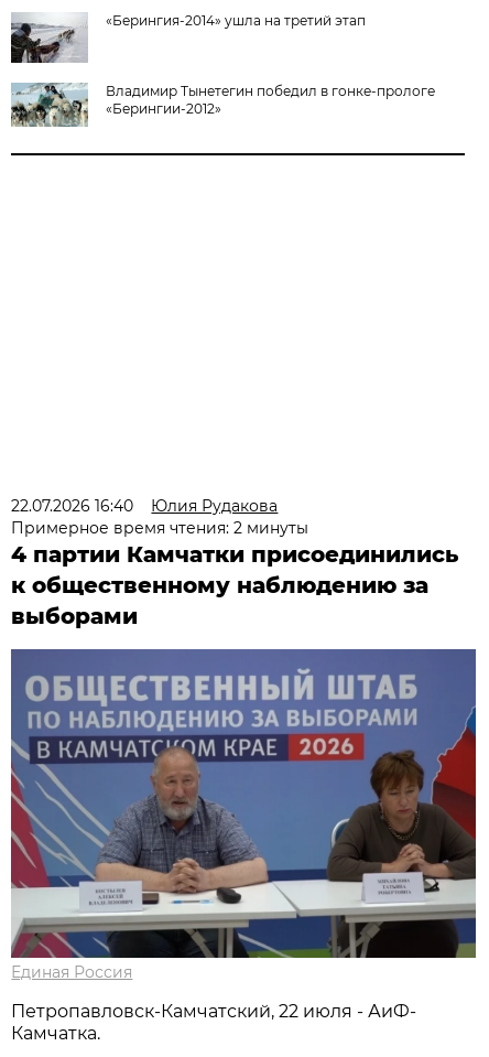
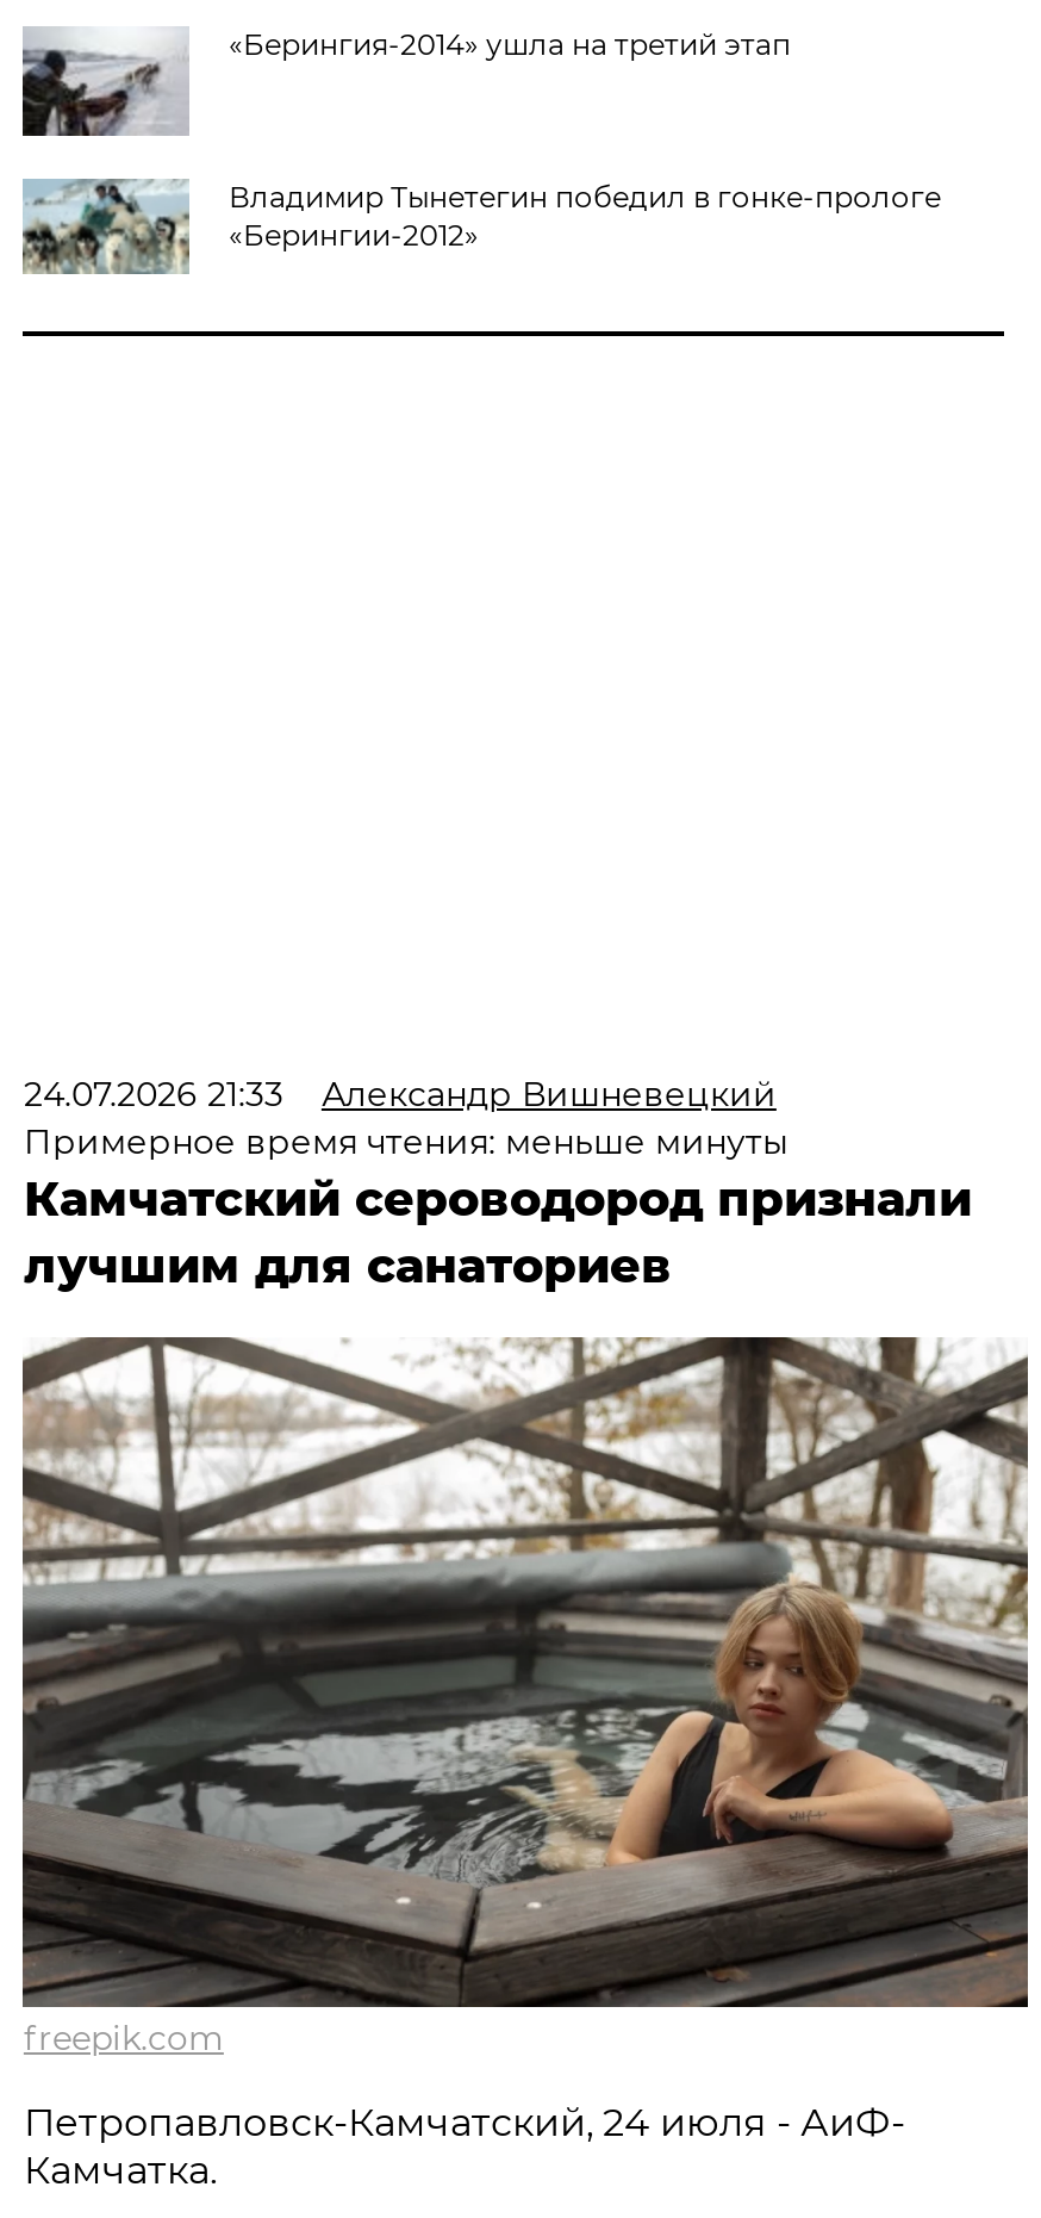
[11,496,459,630] 22.07.2026 16:40 | Юлия Рудакова | Примерное время чтения: 2 минуты | 4 партии Камчатки присоединились | к общественному наблюдению за | выборами -> [24,1074,972,1295] 24.07.2026 21:33 | Александр Вишневецкий | Примерное время чтения: меньше минуты | Камчатский сероводород признали | лучшим для санаториев
[10,648,477,982] [image] | Единая Россия -> [20,1335,1030,2060] [image] | freepik.com
[11,1001,417,1022] Петропавловск-Камчатский, 22 июля - АиФ- -> [24,2101,905,2146] Петропавловск-Камчатский, 24 июля - АиФ-

